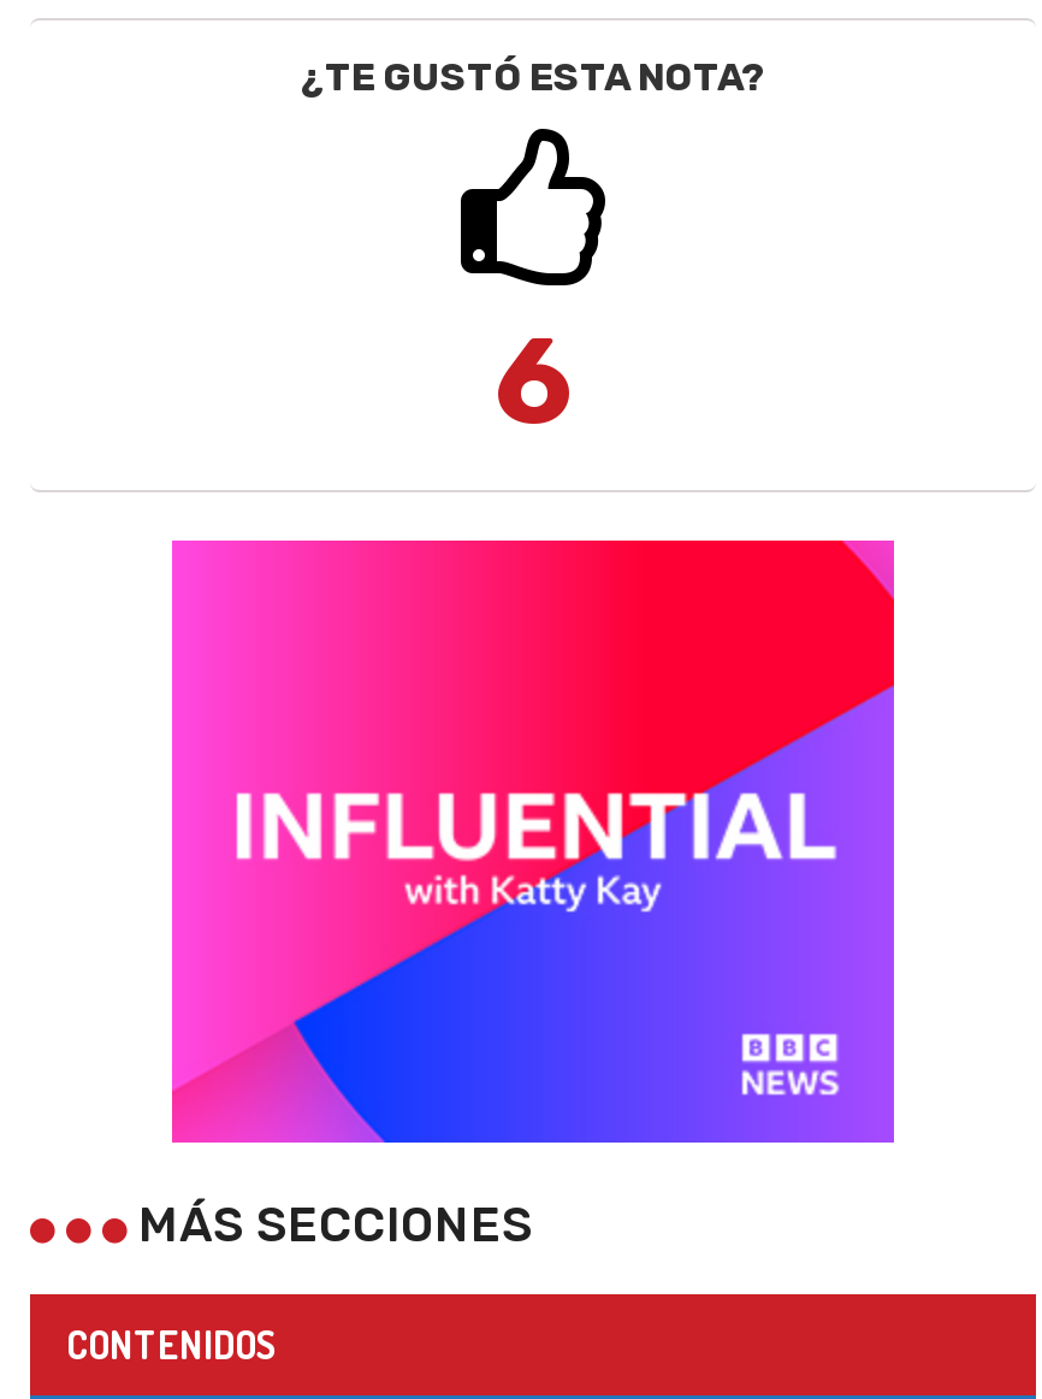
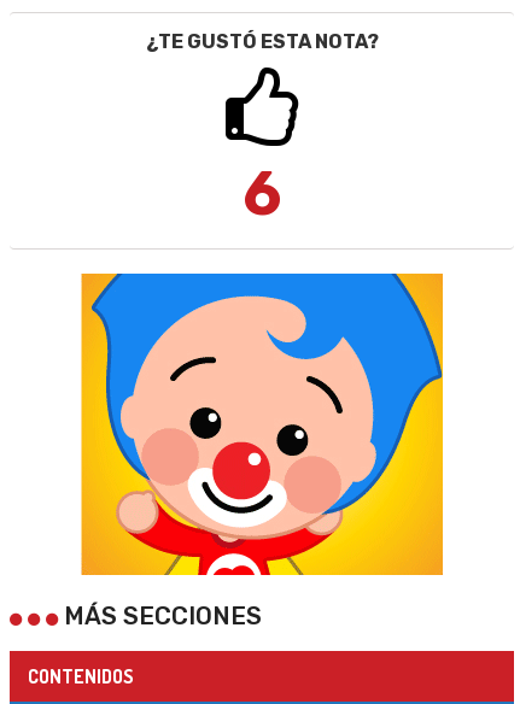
[170,538,896,1145] [image] -> [80,272,444,576] [image]

